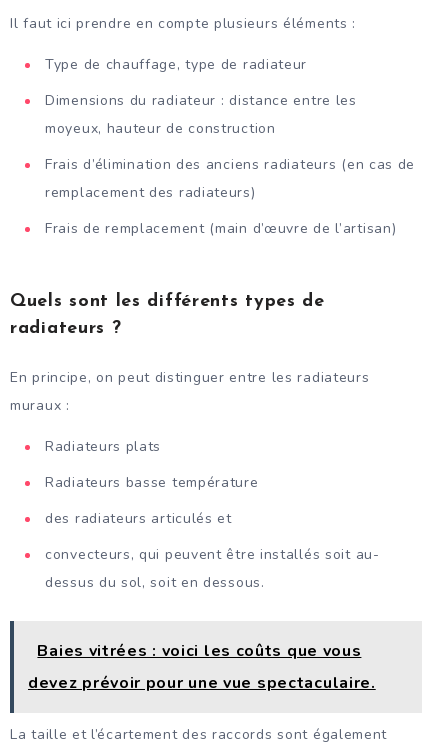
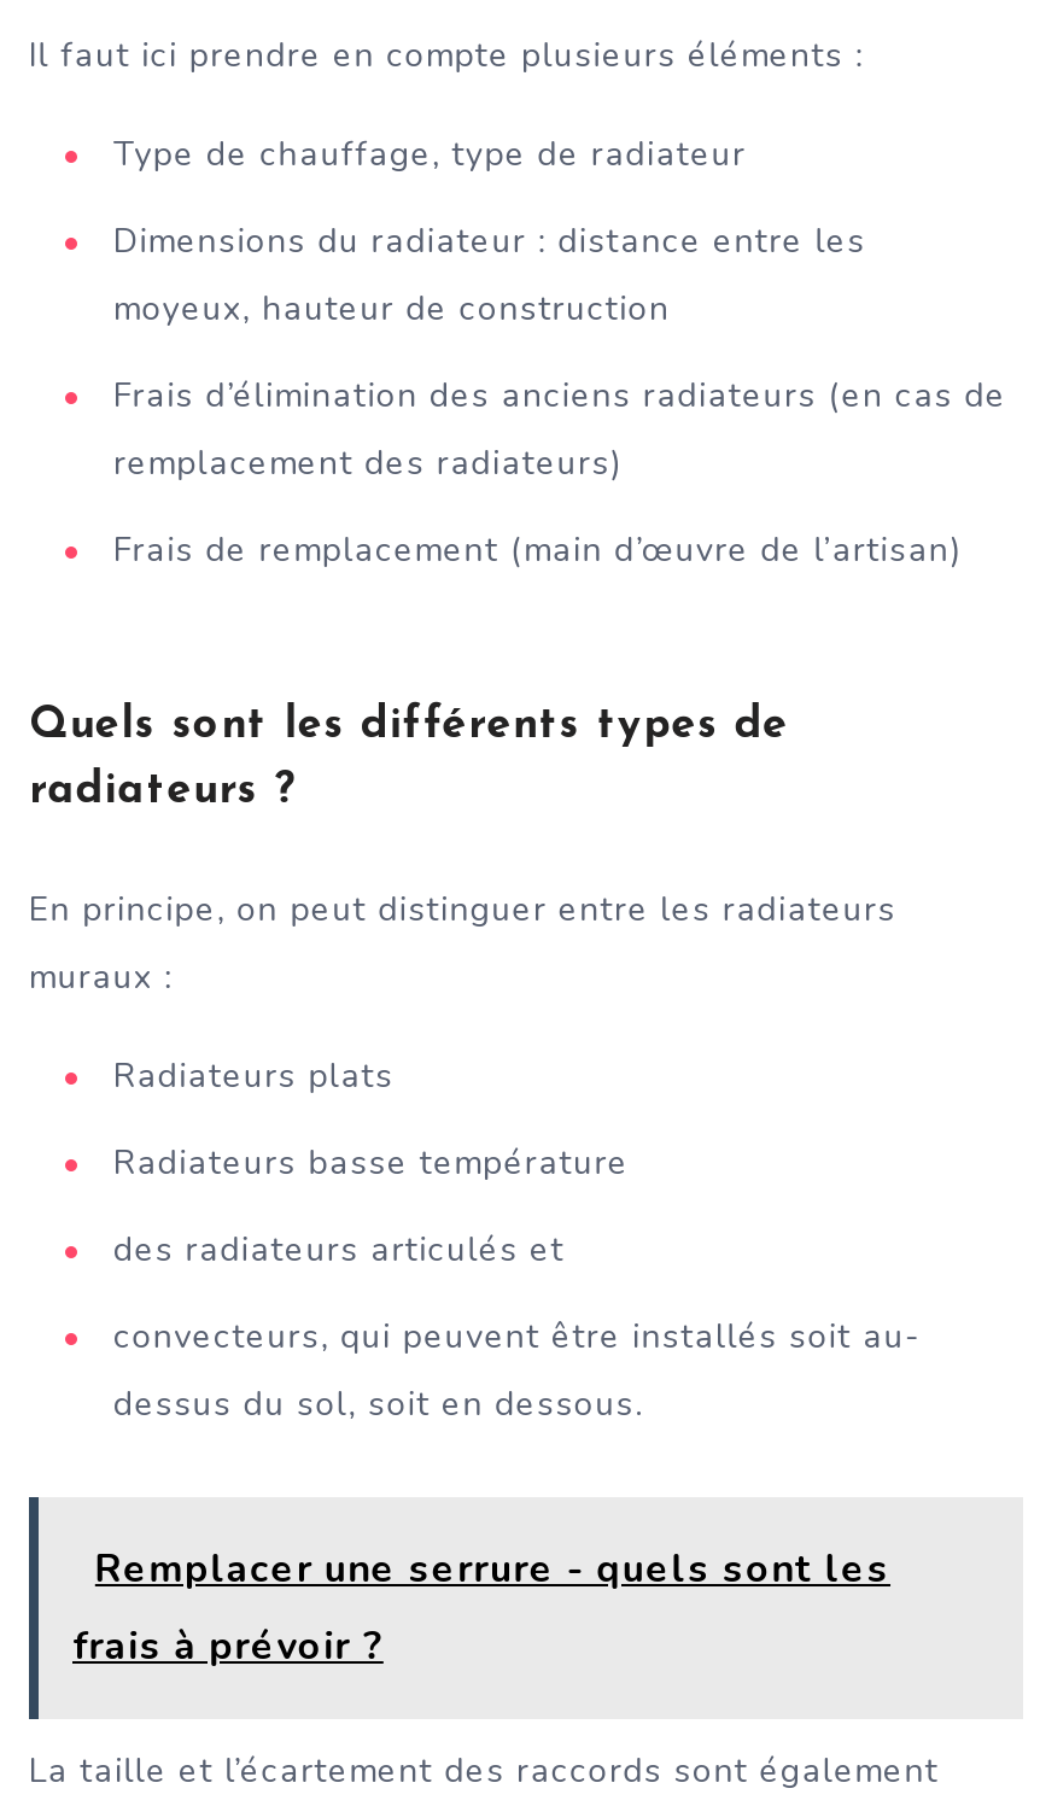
[37,640,361,662] Baies vitrées : voici les coûts que vous -> [95,1544,890,1597] Remplacer une serrure - quels sont les
[28,672,376,694] devez prévoir pour une vue spectaculaire. -> [72,1621,383,1674] frais à prévoir ?

